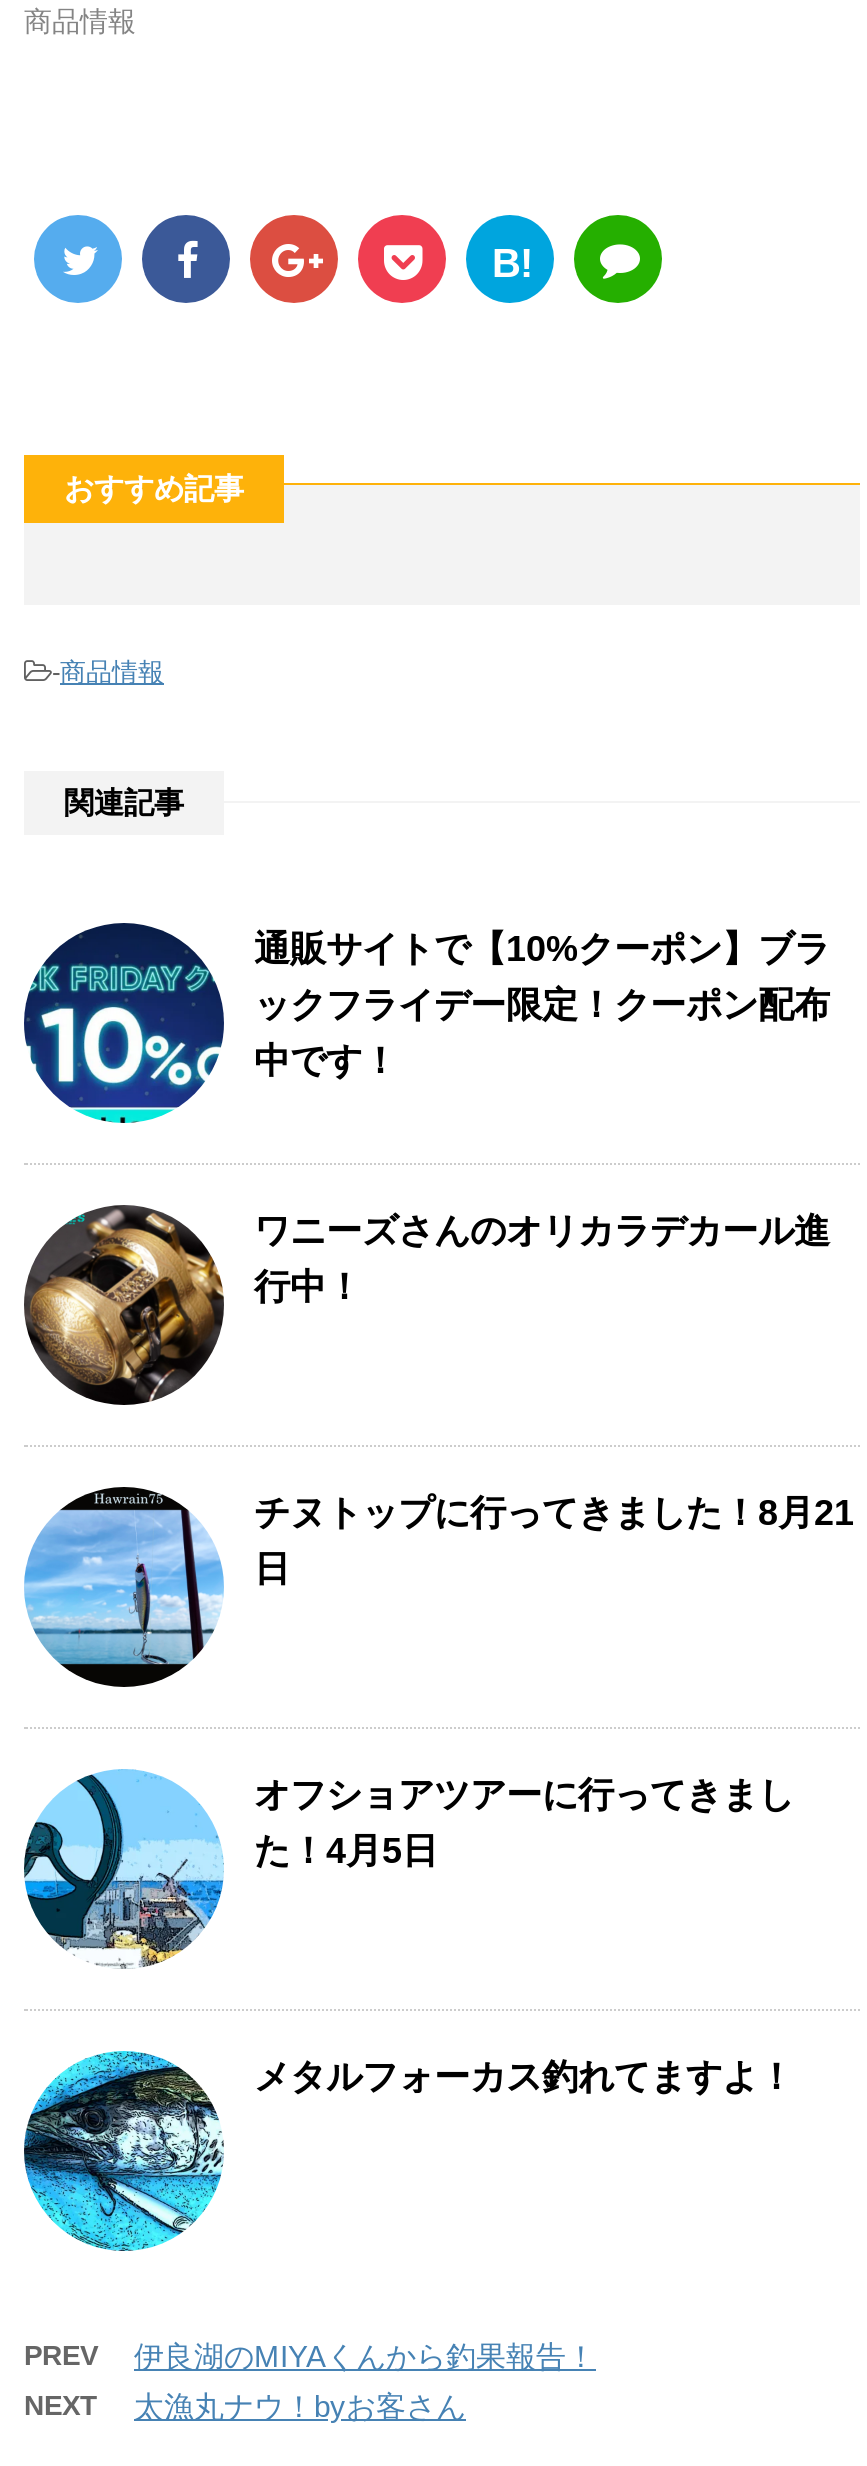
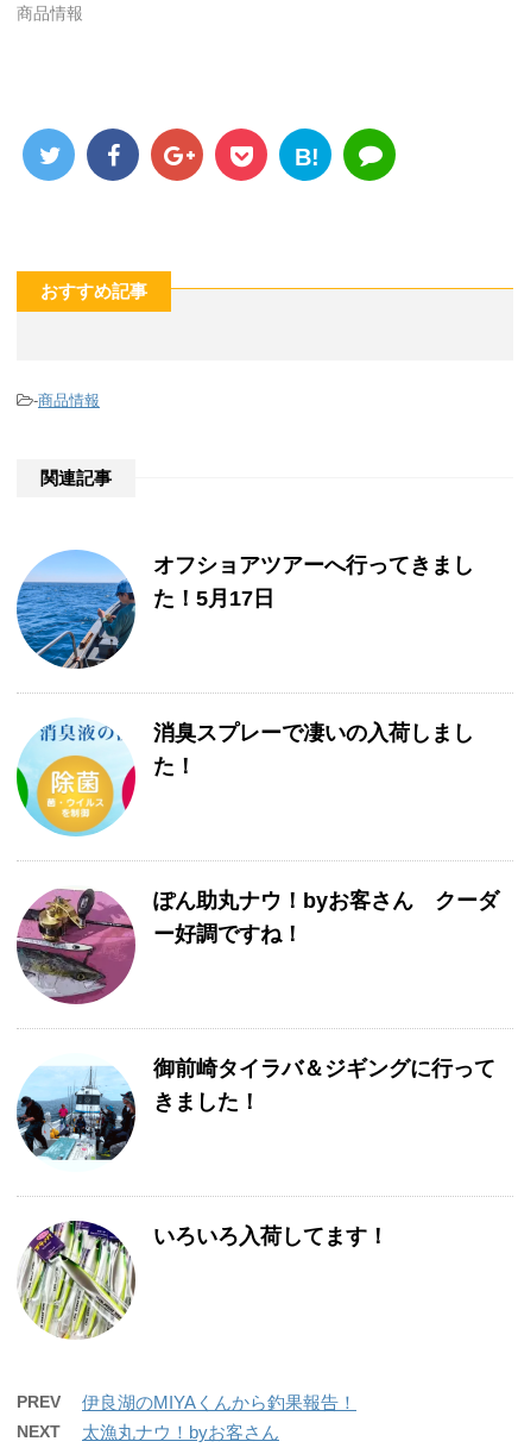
[22,920,830,1124] [image] | 通販サイトで【10%クーポン】ブラ | ックフライデー限定！クーポン配布 | 中です！ -> [15,549,474,670] [image] | オフショアツアーへ行ってきまし | た！5月17日
[22,1202,830,1408] [image] | ワニーズさんのオリカラデカール進 | 行中！ -> [15,716,474,838] [image] | 消臭スプレーで凄いの入荷しまし | た！
[24,1484,854,1688] [image] | チヌトップに行ってきました！8月21 | 日 -> [15,884,499,1004] [image] | ぽん助丸ナウ！byお客さん クーダ | ー好調ですね！
[22,1768,794,1970] [image] | オフショアツアーに行ってきまし | た！4月5日 -> [15,1053,495,1171] [image] | 御前崎タイラバ＆ジギングに行って | きました！
[22,2050,794,2252] [image] | メタルフォーカス釣れてますよ！ -> [17,1220,389,1340] [image] | いろいろ入荷してます！

